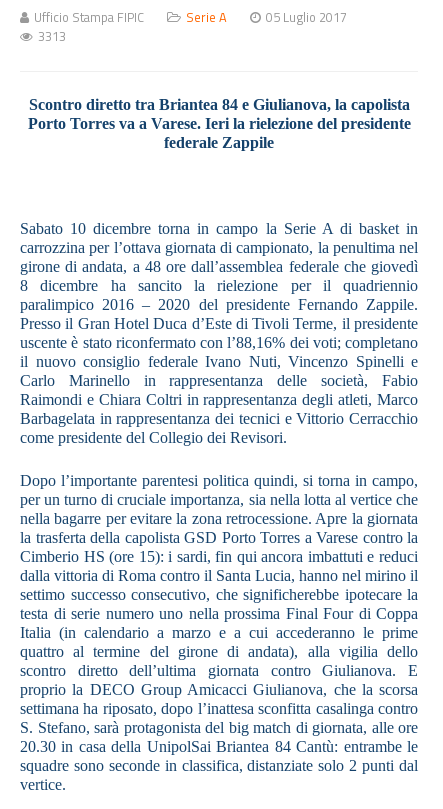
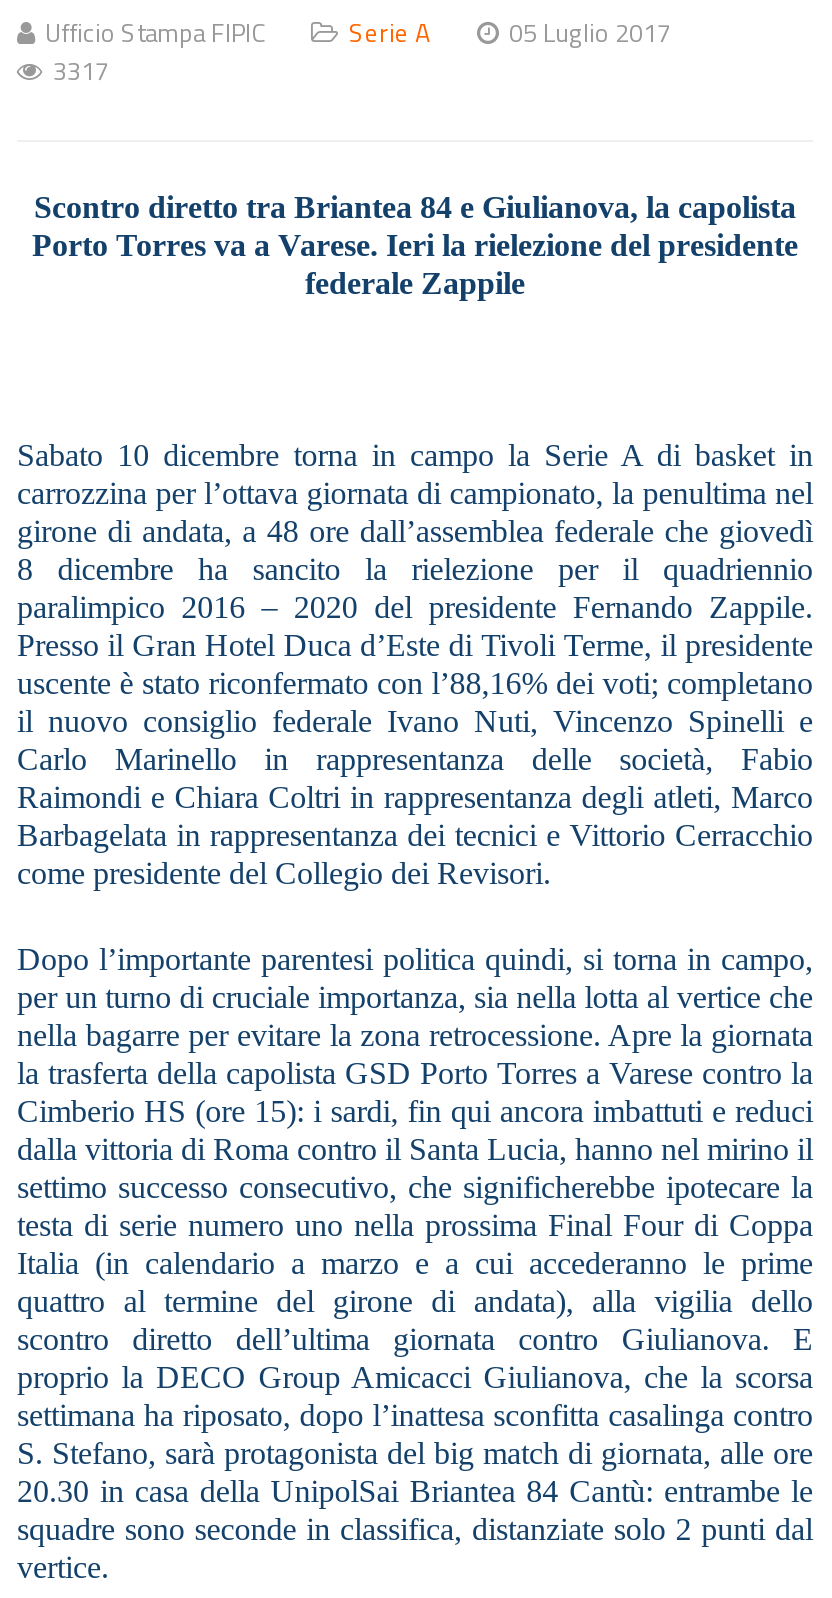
[38,26,66,46] 3313 -> [53,50,109,90] 3317

